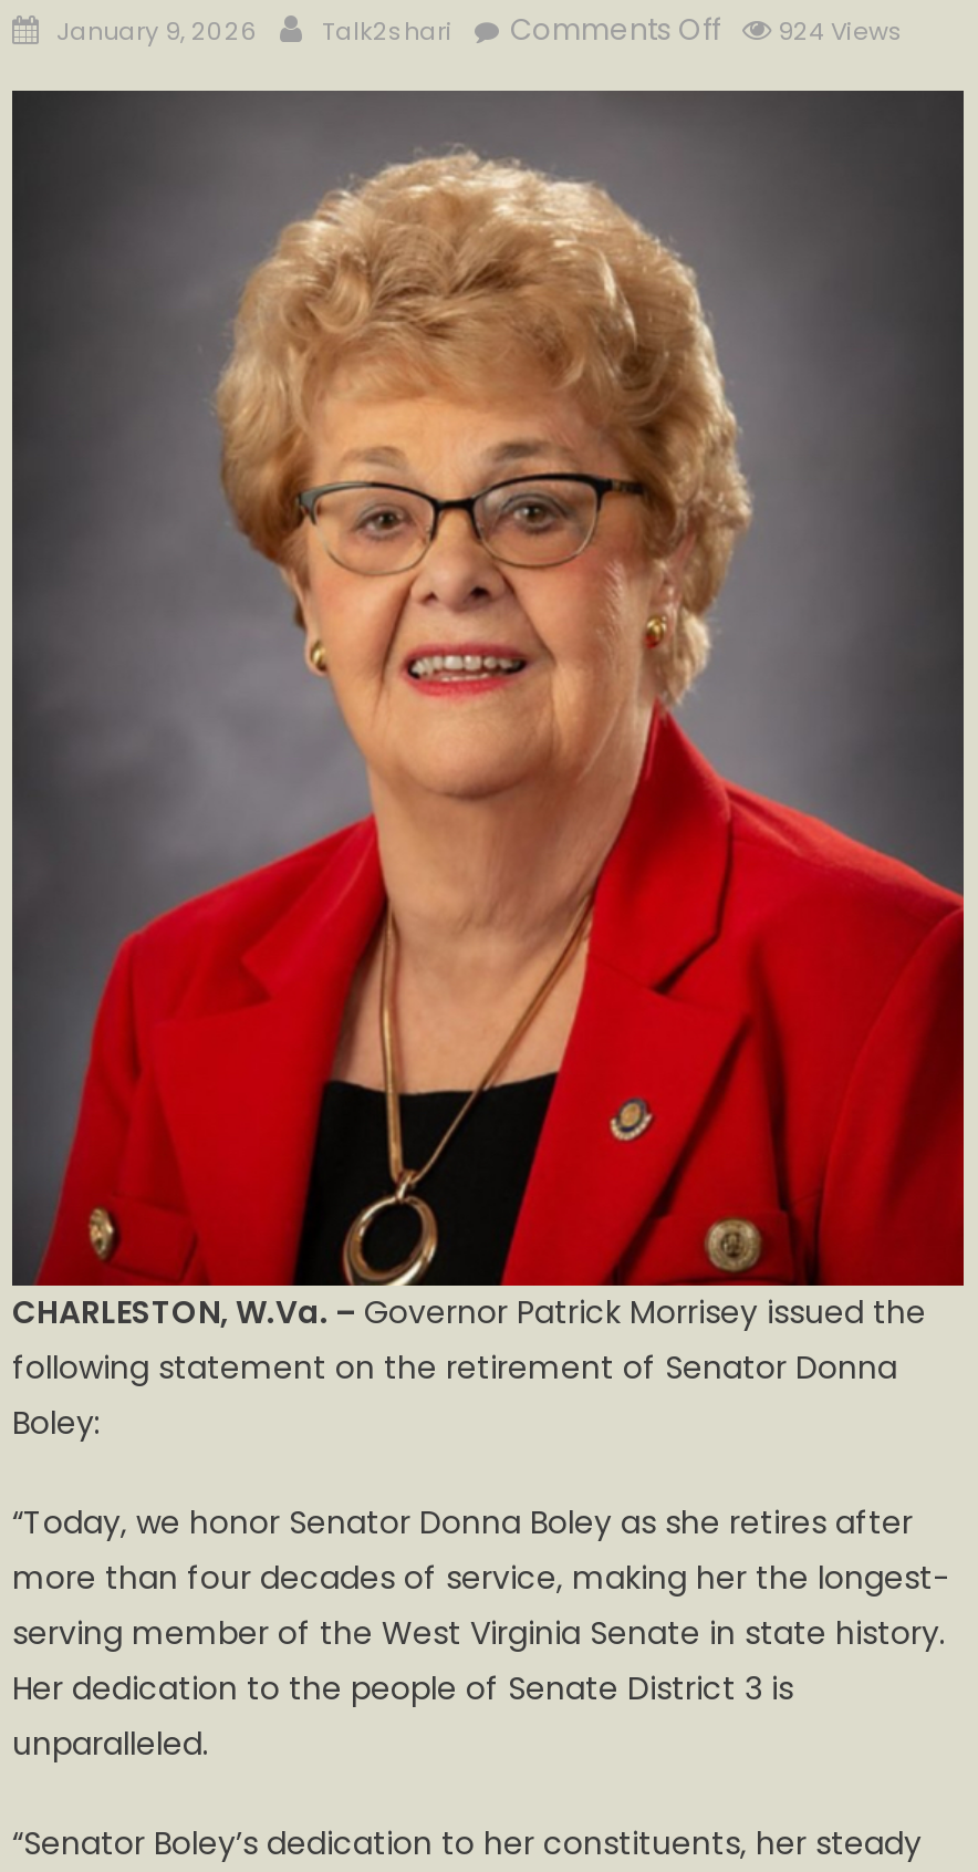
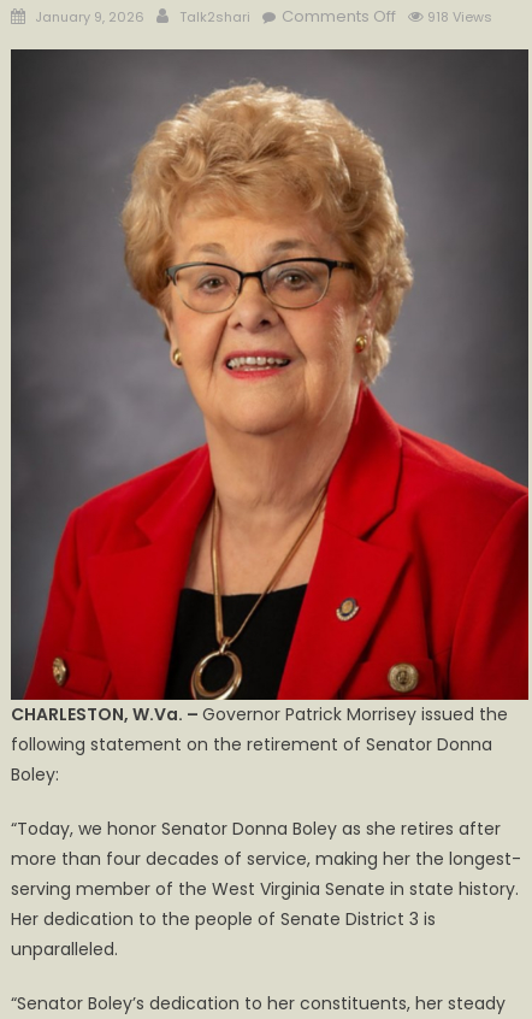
[771,13,904,49] 924 Views -> [424,7,492,27] 918 Views

